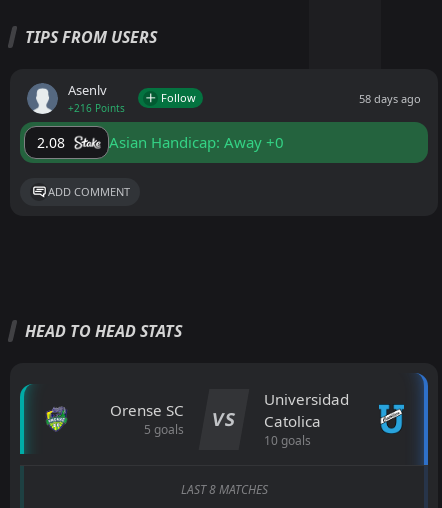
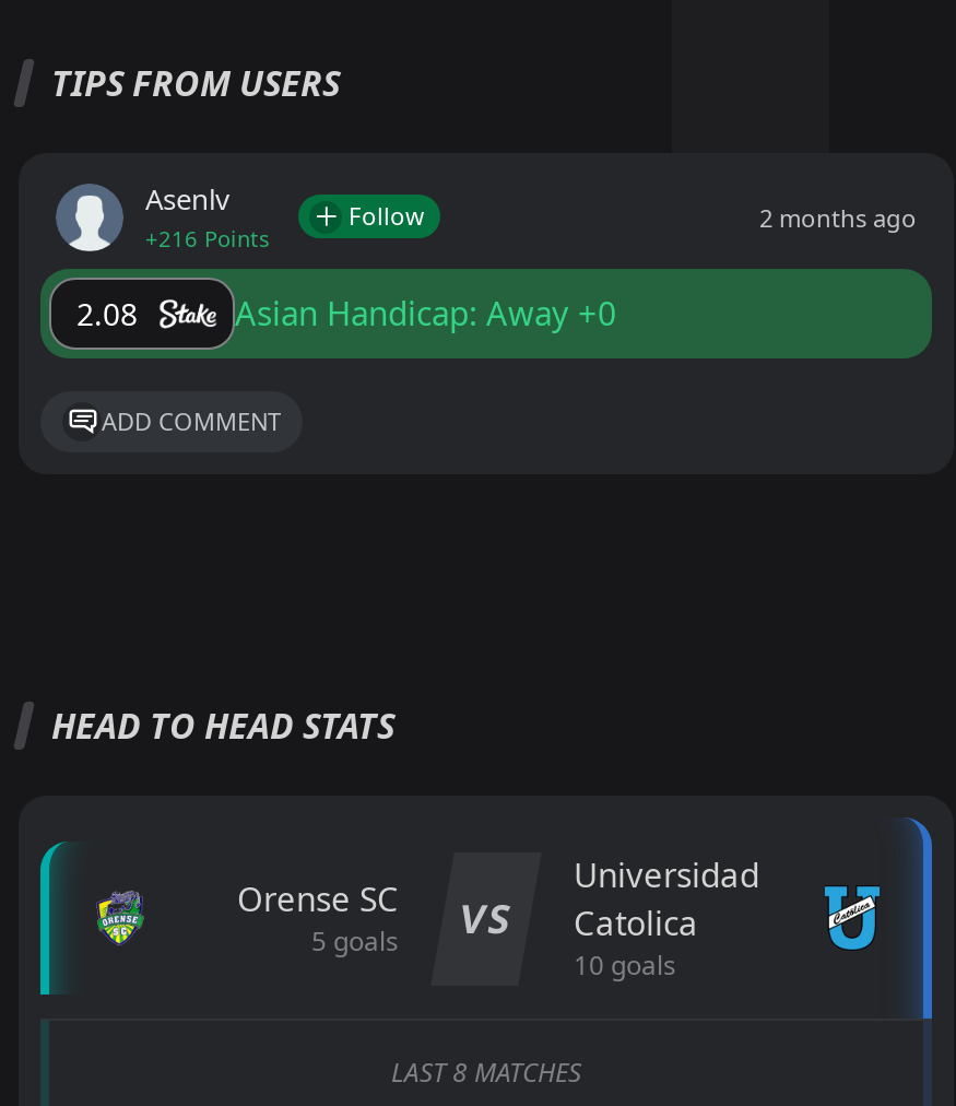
[359,91,421,106] 58 days ago -> [759,201,917,234] 2 months ago

